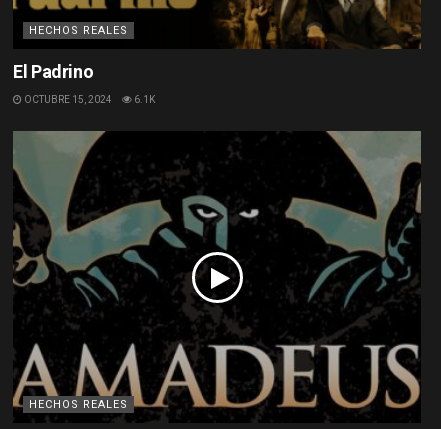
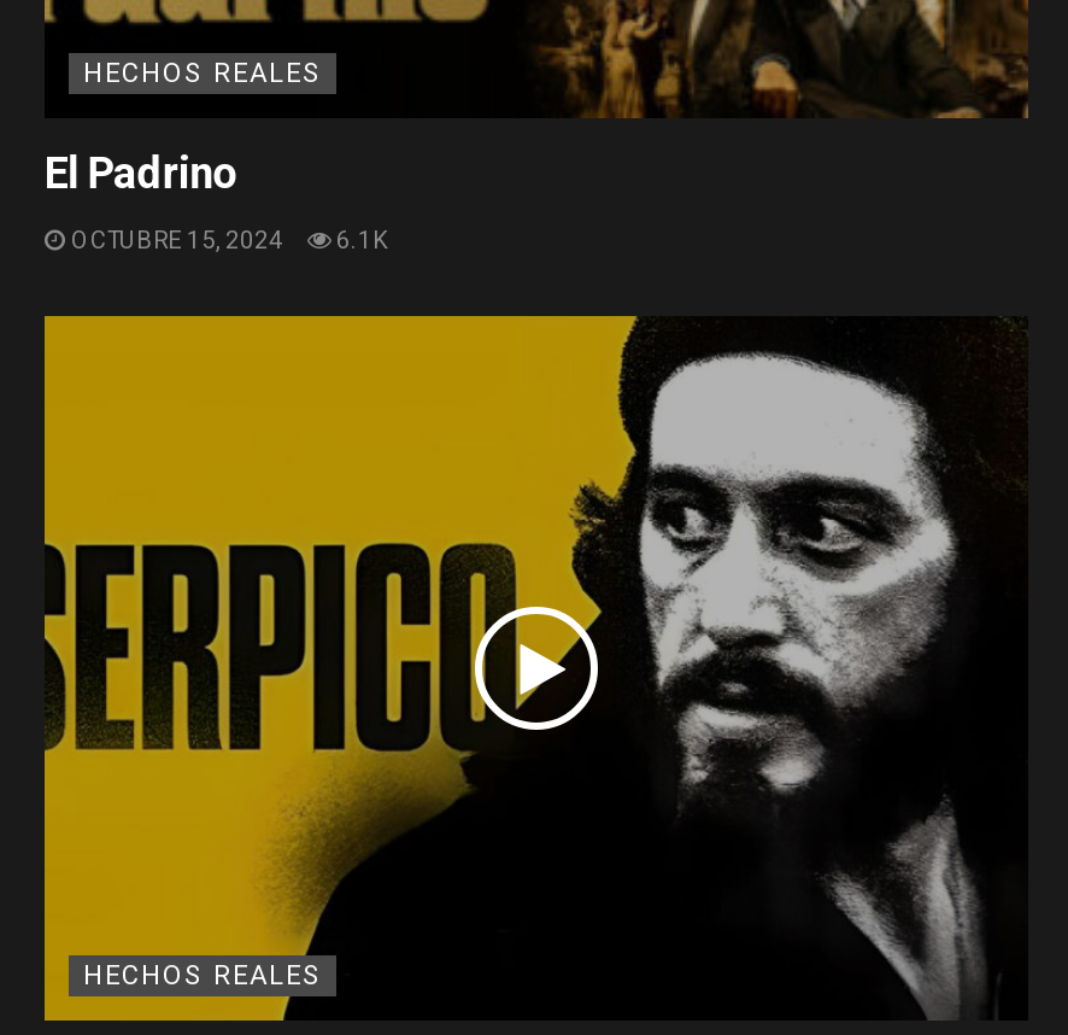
[12,130,422,423] [image] -> [42,314,1028,1023] [image]

